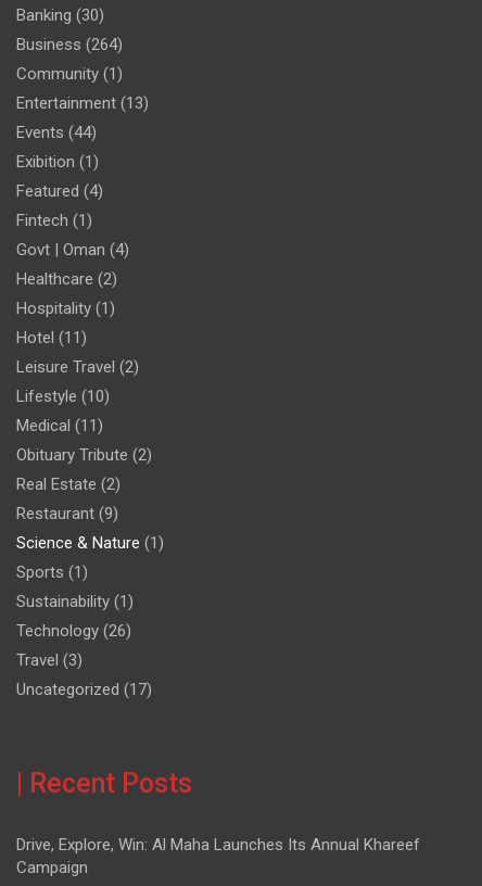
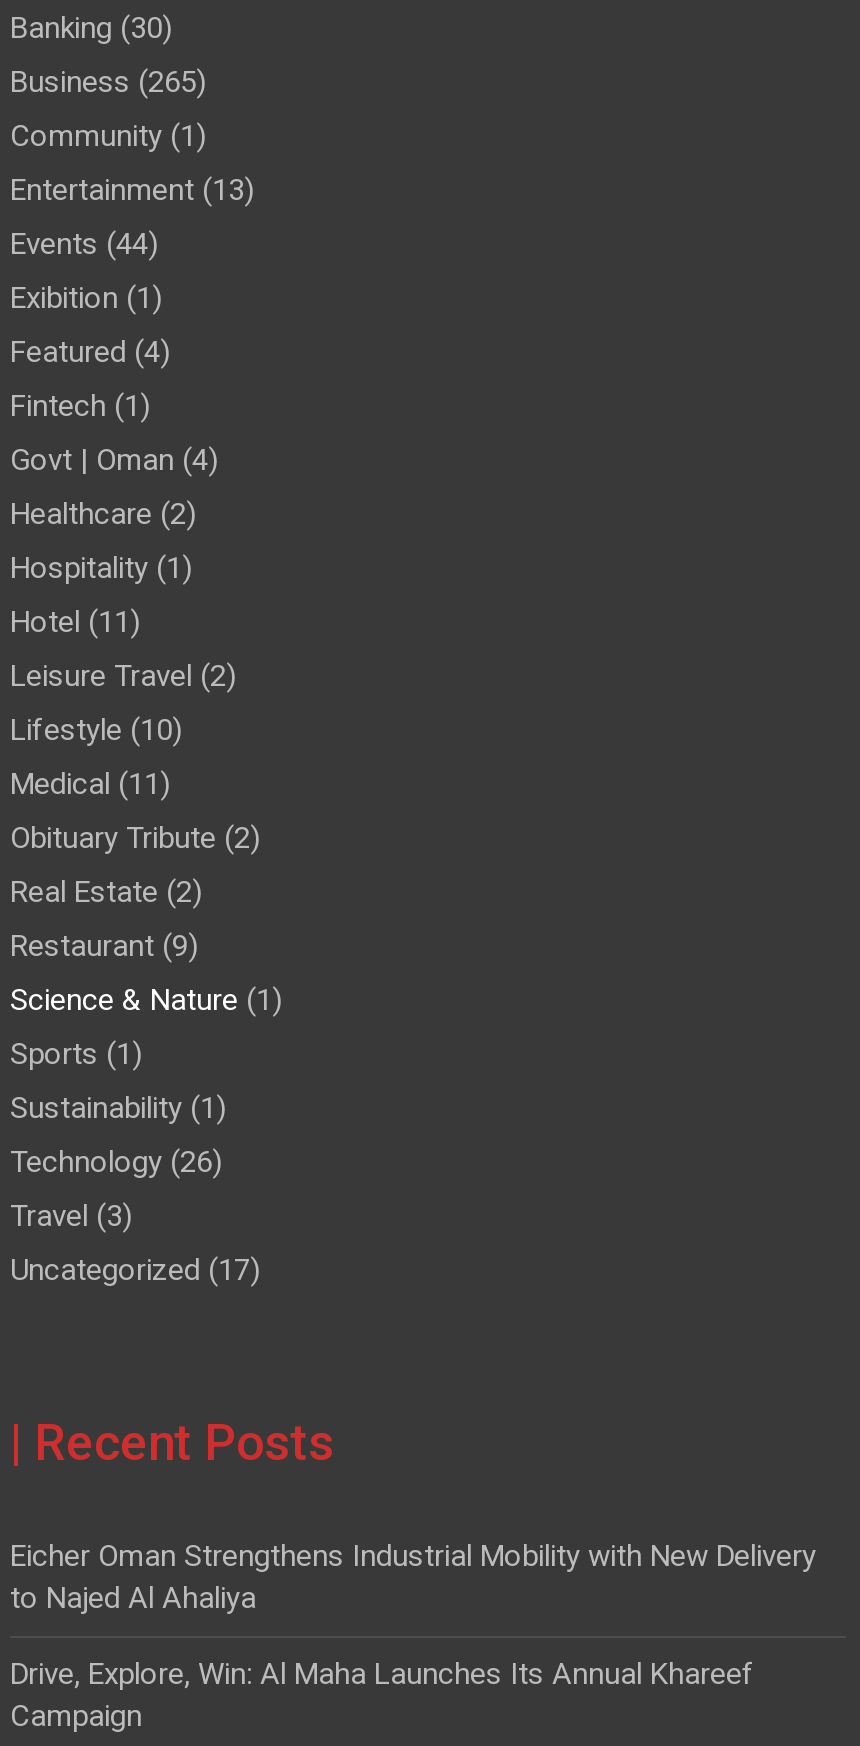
[16,34,123,54] Business (264) -> [10,63,206,99] Business (265)
none -> [10,1537,816,1615] Eicher Oman Strengthens Industrial Mobility with New Delivery | to Najed Al Ahaliya

